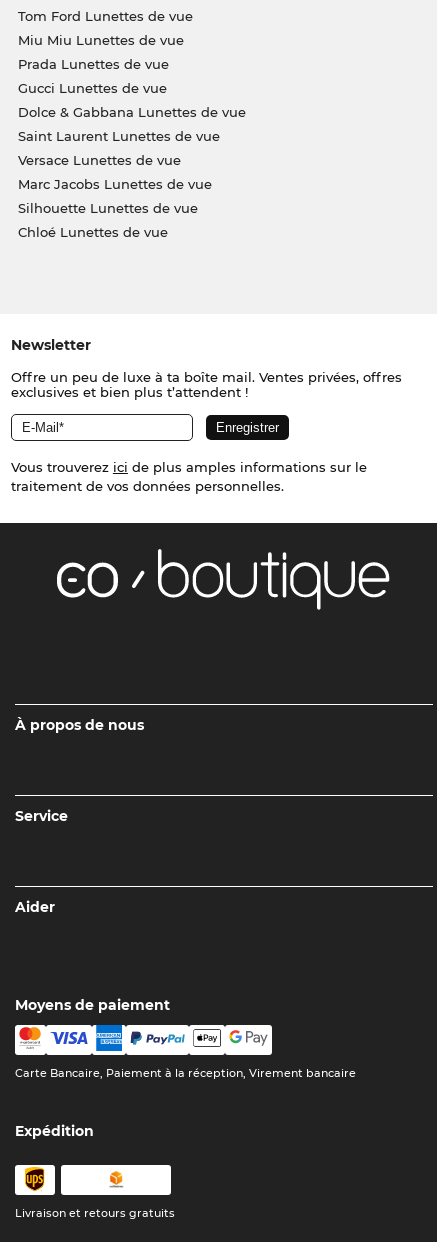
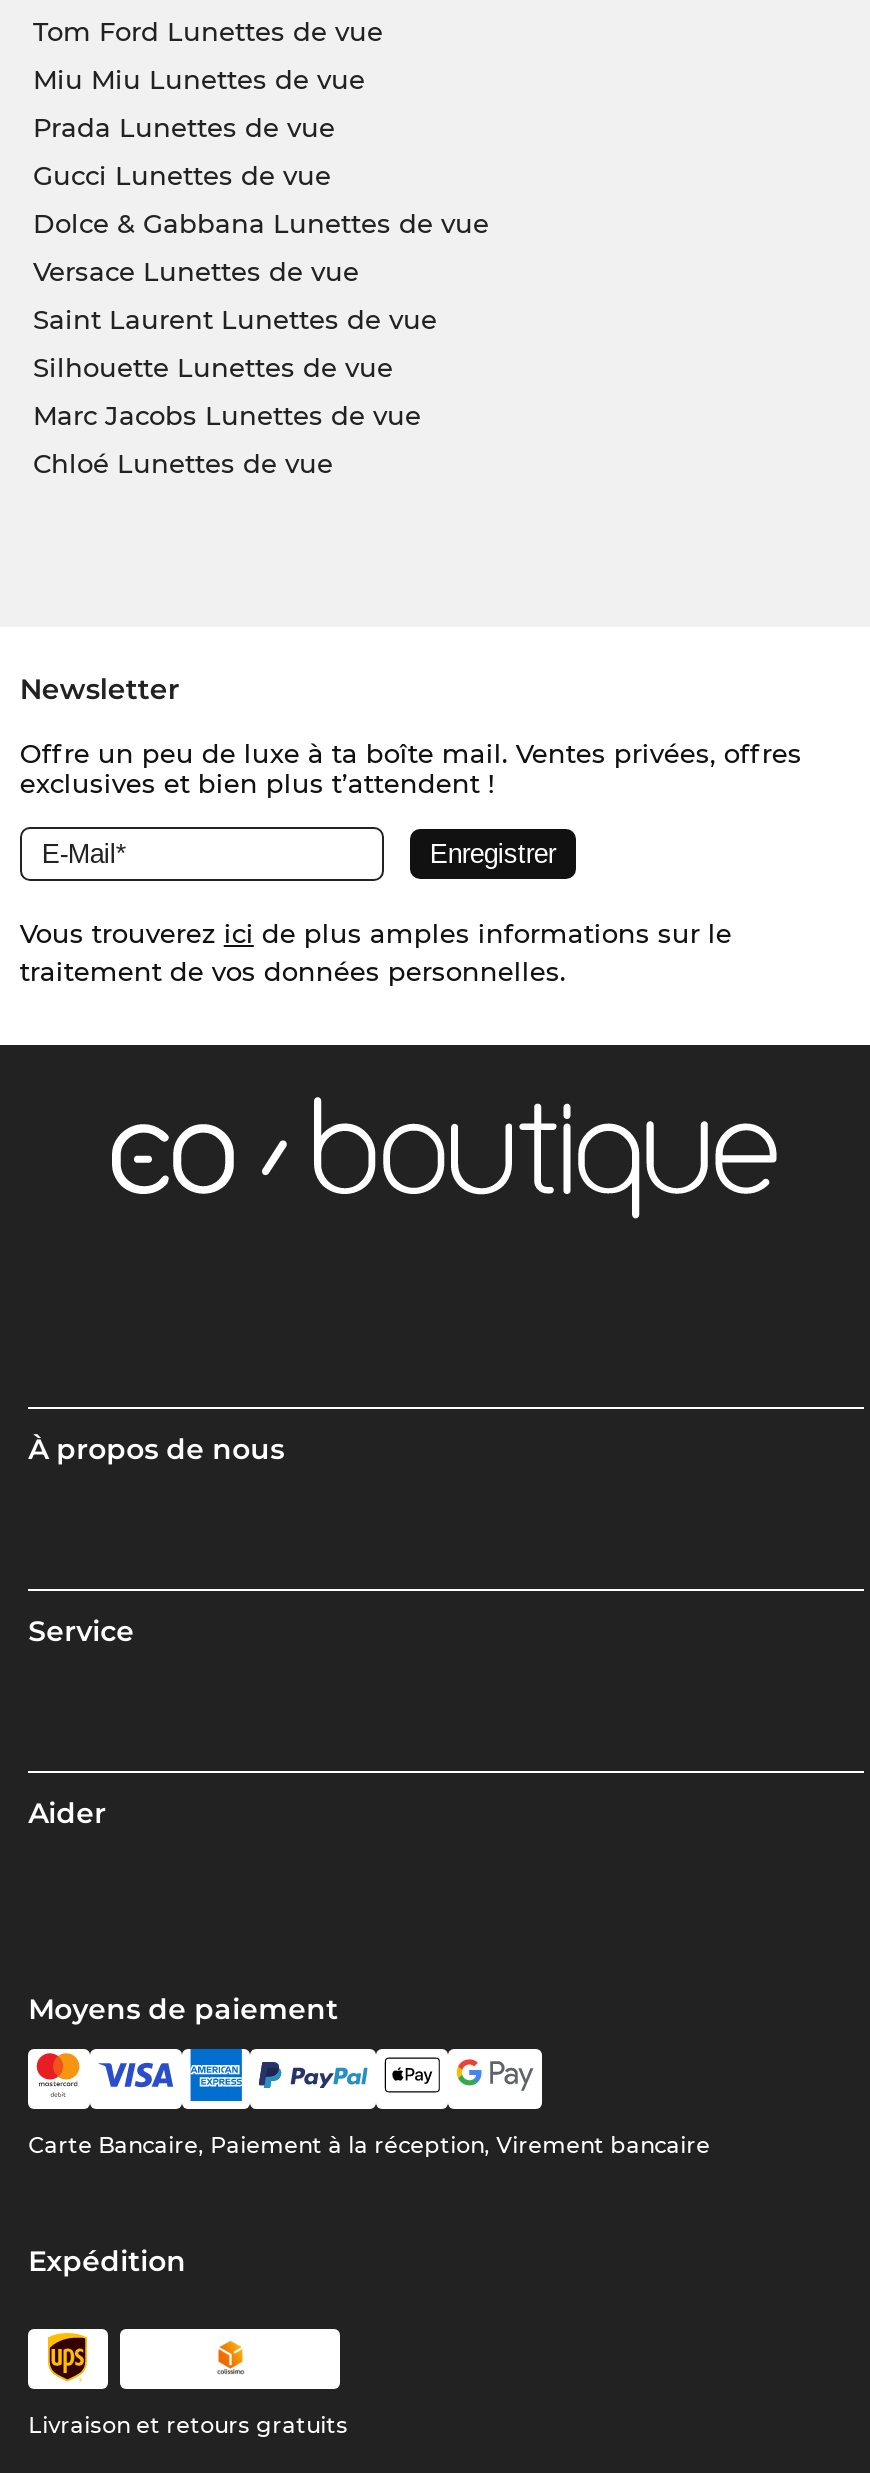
moved [17,128,219,144] -> [33,304,437,336]: Saint Laurent Lunettes de vue
moved [17,152,180,168] -> [33,256,359,288]: Versace Lunettes de vue
moved [17,176,211,192] -> [33,400,421,432]: Marc Jacobs Lunettes de vue
moved [17,200,197,216] -> [33,352,393,384]: Silhouette Lunettes de vue

